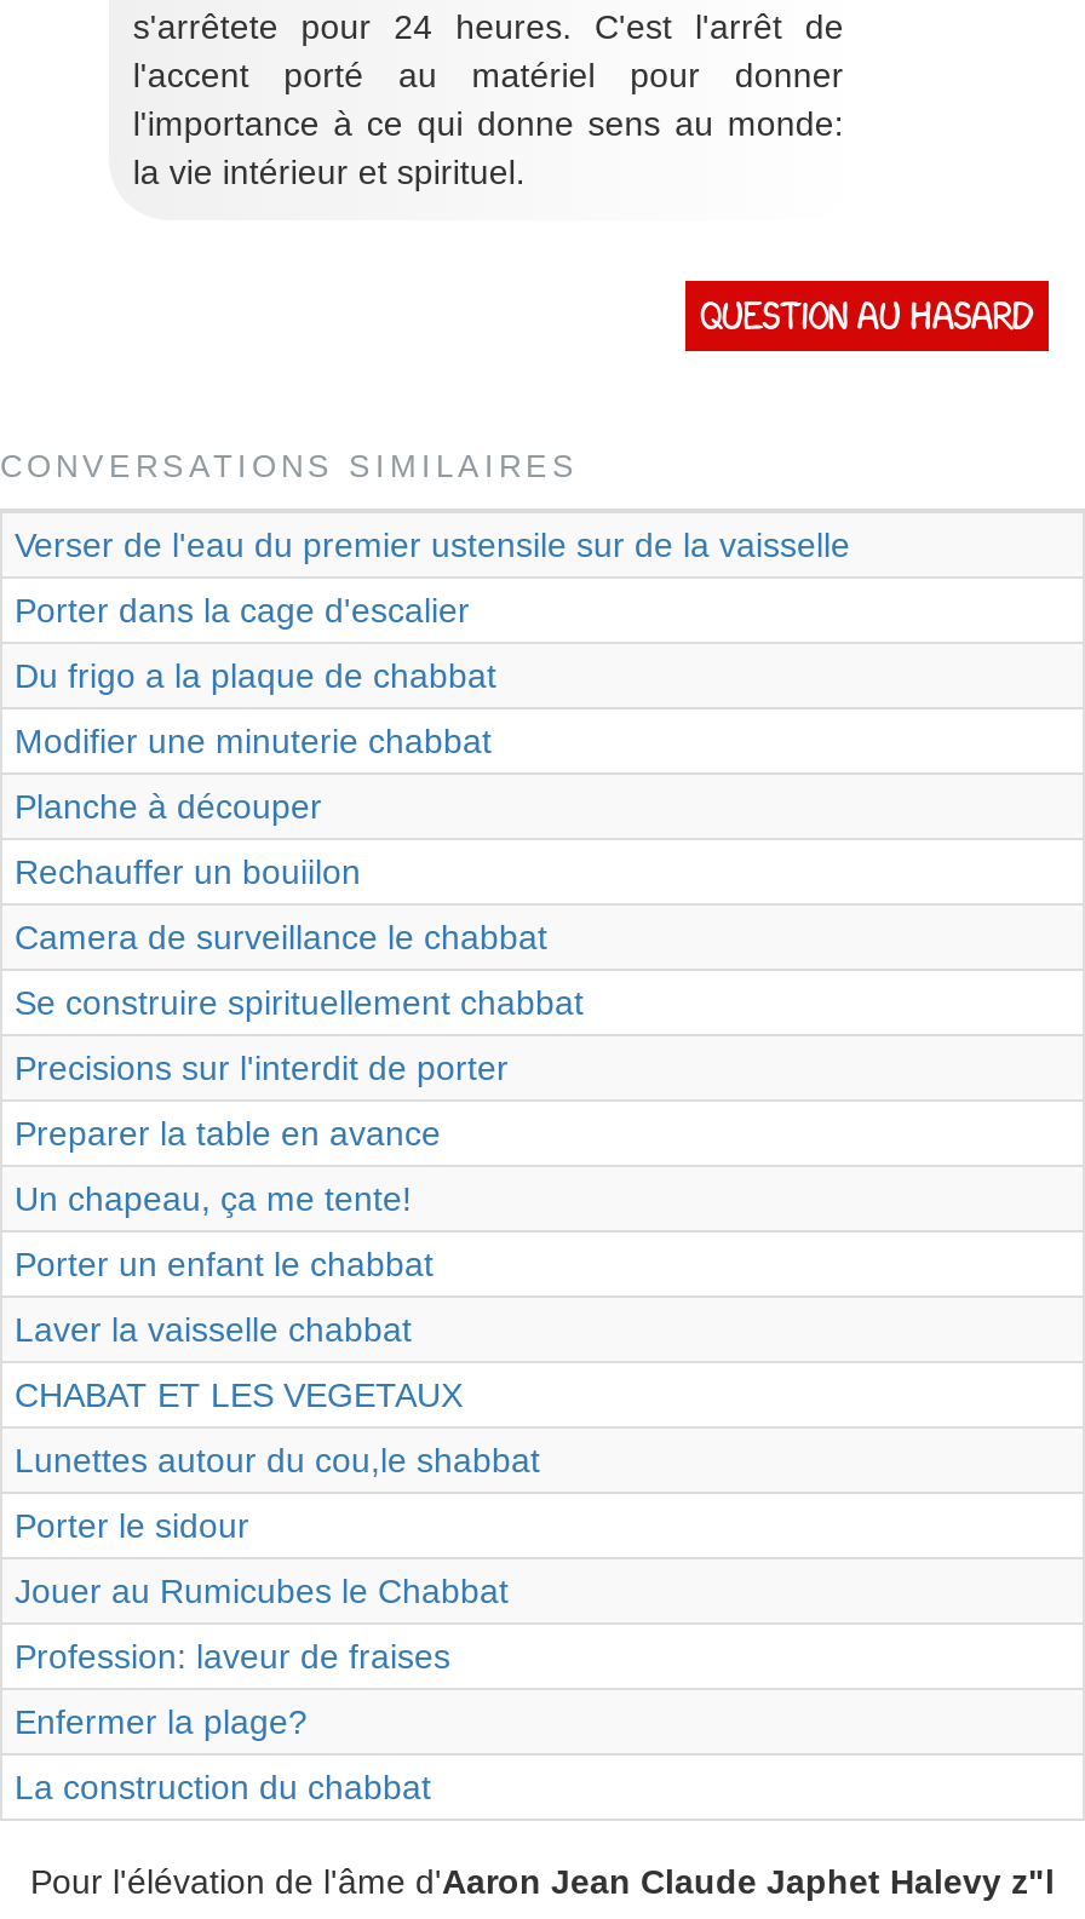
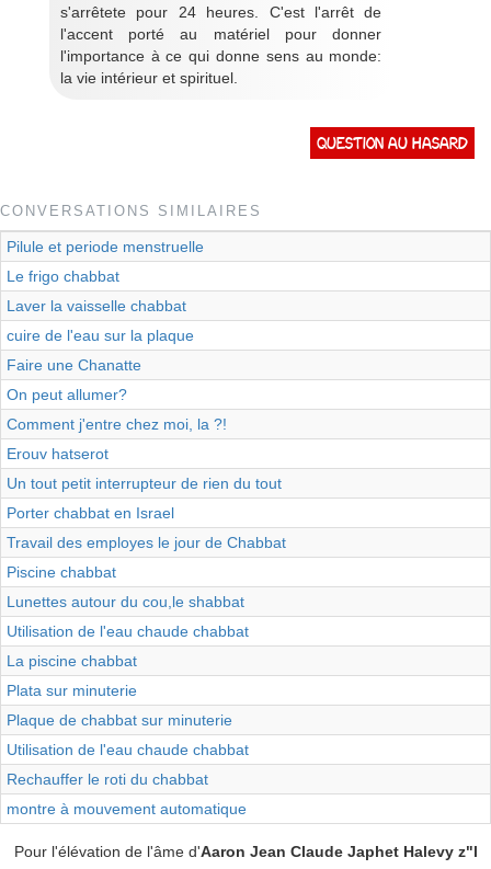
[15,525,850,1283] Verser de l'eau du premier ustensile sur de la vaisselle | Porter dans la cage d'escalier | Du frigo a la plaque de chabbat | Modifier une minuterie chabbat | Planche à découper | Rechauffer un bouiilon | Camera de surveillance le chabbat | Se construire spirituellement chabbat | Precisions sur l'interdit de porter | Preparer la table en avance | Un chapeau, ça me tente! | Porter un enfant le chabbat -> [7,238,204,285] Pilule et periode menstruelle | Le frigo chabbat
moved [15,1310,412,1349] -> [7,297,186,315]: Laver la vaisselle chabbat
[15,1375,463,1414] CHABAT ET LES VEGETAUX -> [7,327,286,581] cuire de l'eau sur la plaque | Faire une Chanatte | On peut allumer? | Comment j'entre chez moi, la ?! | Erouv hatserot | Un tout petit interrupteur de rien du tout | Porter chabbat en Israel | Travail des employes le jour de Chabbat | Piscine chabbat
moved [15,1441,540,1480] -> [7,593,244,610]: Lunettes autour du cou,le shabbat
[15,1506,509,1806] Porter le sidour | Jouer au Rumicubes le Chabbat | Profession: laveur de fraises | Enfermer la plage? | La construction du chabbat -> [7,622,249,817] Utilisation de l'eau chaude chabbat | La piscine chabbat | Plata sur minuterie | Plaque de chabbat sur minuterie | Utilisation de l'eau chaude chabbat | Rechauffer le roti du chabbat | montre à mouvement automatique

